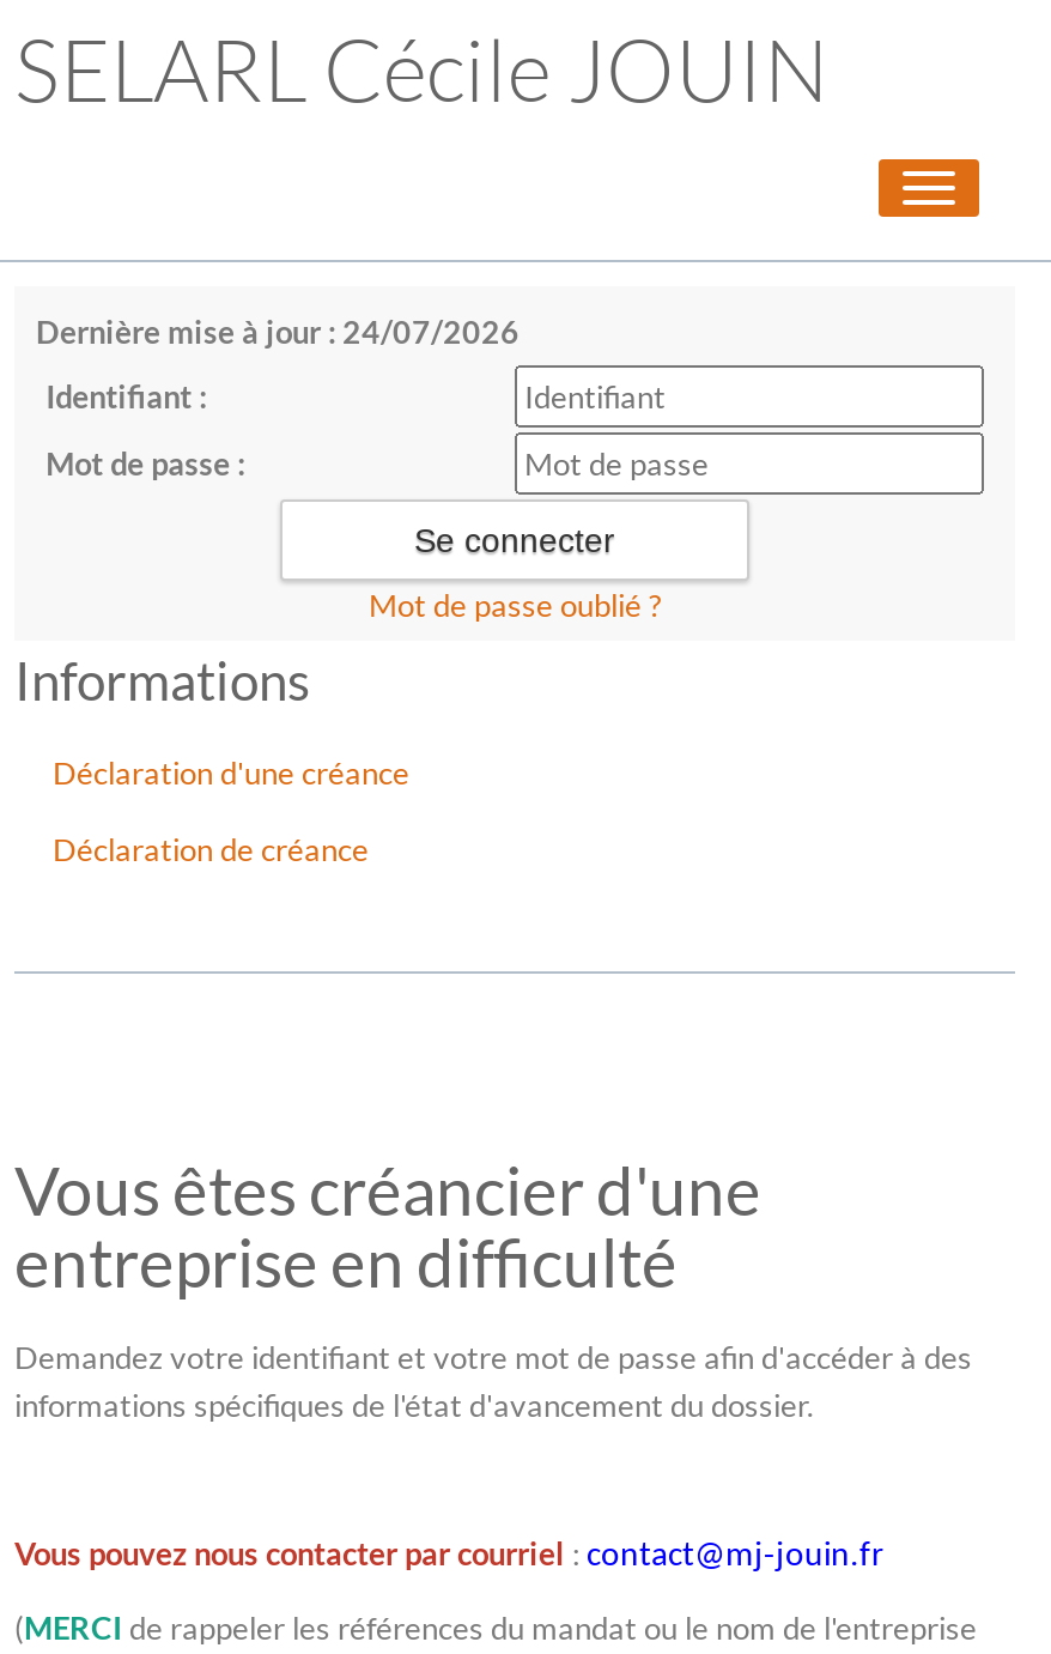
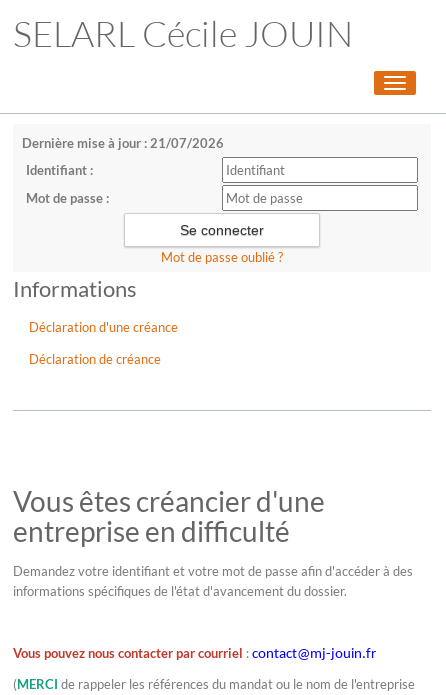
[36,313,520,351] Dernière mise à jour : 24/07/2026 -> [22,135,224,151] Dernière mise à jour : 21/07/2026

